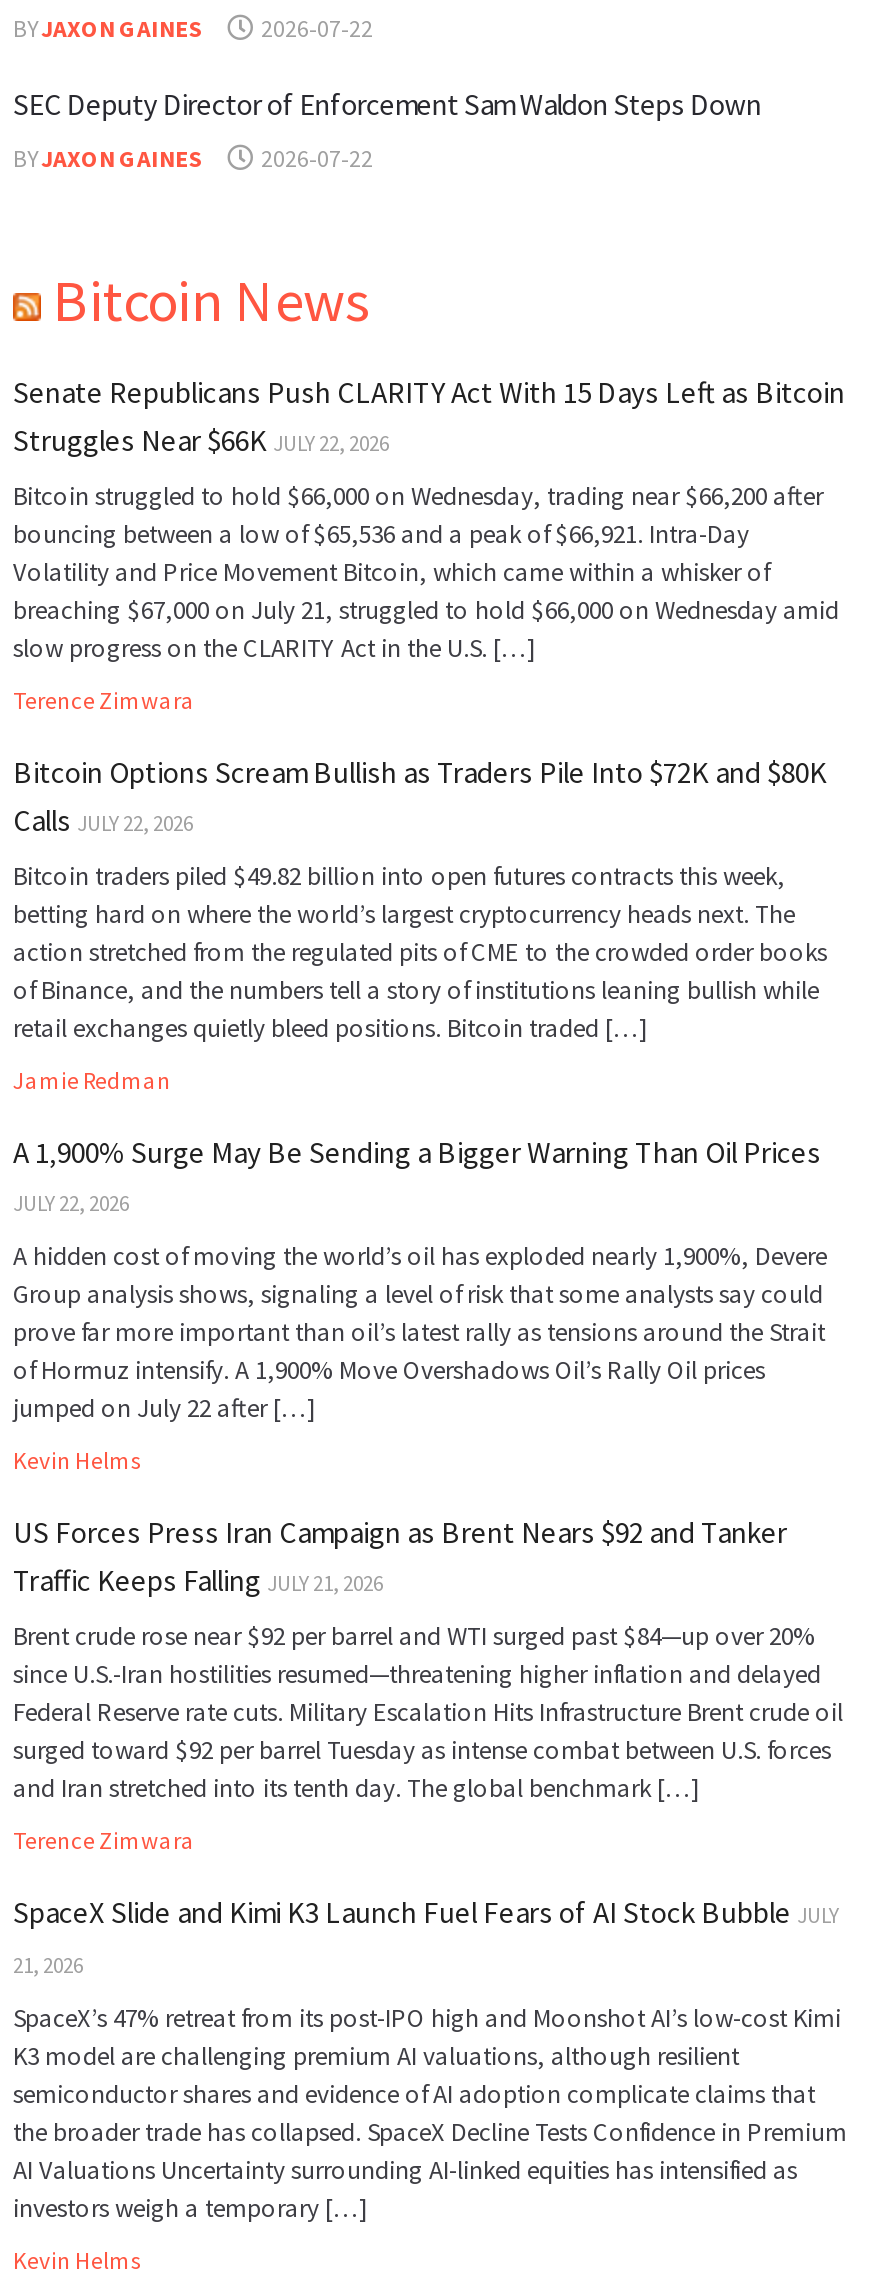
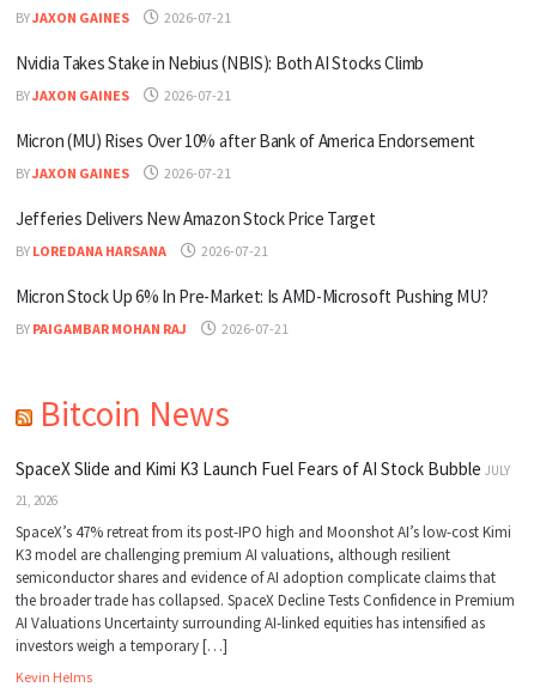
[13,13,373,43] BY JAXON GAINES 2026-07-22 -> [16,8,231,26] BY JAXON GAINES 2026-07-21
[13,85,761,123] SEC Deputy Director of Enforcement Sam Waldon Steps Down -> [16,51,424,74] Nvidia Takes Stake in Nebius (NBIS): Both AI Stocks Climb
[257,143,373,173] 2026-07-22 -> [16,86,488,338] 2026-07-21 | Micron (MU) Rises Over 10% after Bank of America Endorsement | BY JAXON GAINES | 2026-07-21 | Jefferies Delivers New Amazon Stock Price Target | BY LOREDANA HARSANA | 2026-07-21 | Micron Stock Up 6% In Pre-Market: Is AMD-Microsoft Pushing MU? | BY PAIGAMBAR MOHAN RAJ | 2026-07-21
moved [53,264,371,338] -> [40,392,230,436]: Bitcoin News
[13,373,845,1855] Senate Republicans Push CLARITY Act With 15 Days Left as Bitcoin | Struggles Near $66K JULY 22, 2026 | Bitcoin struggled to hold $66,000 on Wednesday, trading near $66,200 after | bouncing between a low of $65,536 and a peak of $66,921. Intra-Day | Volatility and Price Movement Bitcoin, which came within a whisker of | breaching $67,000 on July 21, struggled to hold $66,000 on Wednesday amid | slow progress on the CLARITY Act in the U.S. […] | Terence Zimwara | Bitcoin Options Scream Bullish as Traders Pile Into $72K and $80K | Calls JULY 22, 2026 | Bitcoin traders piled $49.82 billion into open futures contracts this week, | betting hard on where the world’s largest cryptocurrency heads next. The | action stretched from the regulated pits of CME to the crowded order books | of Binance, and the numbers tell a story of institutions leaning bullish while | retail exchanges quietly bleed positions. Bitcoin traded […] | Jamie Redman | A 1,900% Surge May Be Sending a Bigger Warning Than Oil Prices | JULY 22, 2026 | A hidden cost of moving the world’s oil has exploded nearly 1,900%, Devere | Group analysis shows, signaling a level of risk that some analysts say could | prove far more important than oil’s latest rally as tensions around the Strait | of Hormuz intensify. A 1,900% Move Overshadows Oil’s Rally Oil prices | jumped on July 22 after […] | Kevin Helms | US Forces Press Iran Campaign as Brent Nears $92 and Tanker | Traffic Keeps Falling JULY 21, 2026 | Brent crude rose near $92 per barrel and WTI surged past $84—up over 20% | since U.S.-Iran hostilities resumed—threatening higher inflation and delayed | Federal Reserve rate cuts. Military Escalation Hits Infrastructure Brent crude oil | surged toward $92 per barrel Tuesday as intense combat between U.S. forces | and Iran stretched into its tenth day. The global benchmark […] | Terence Zimwara -> none

